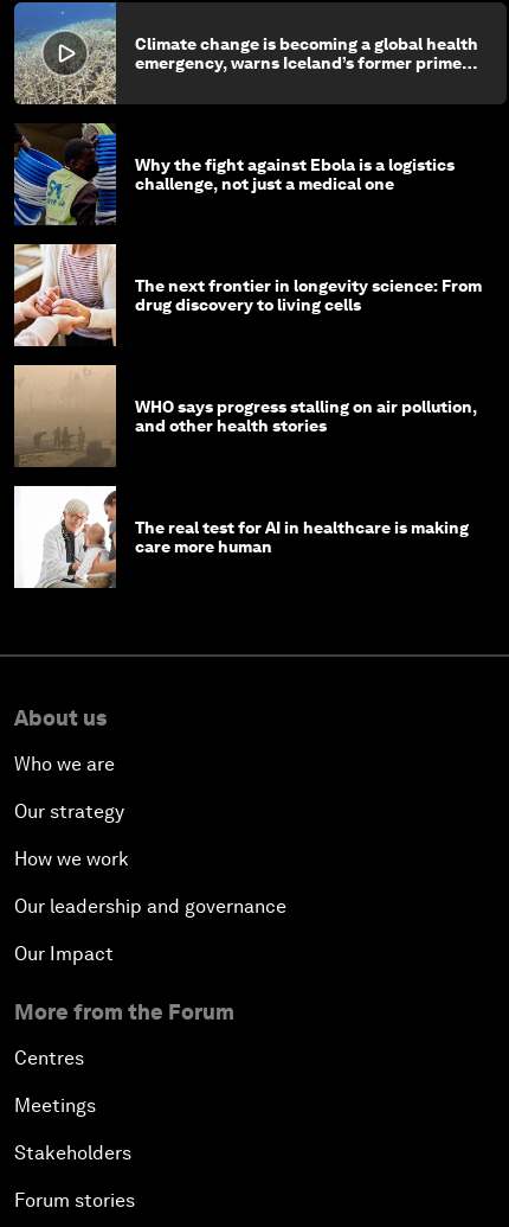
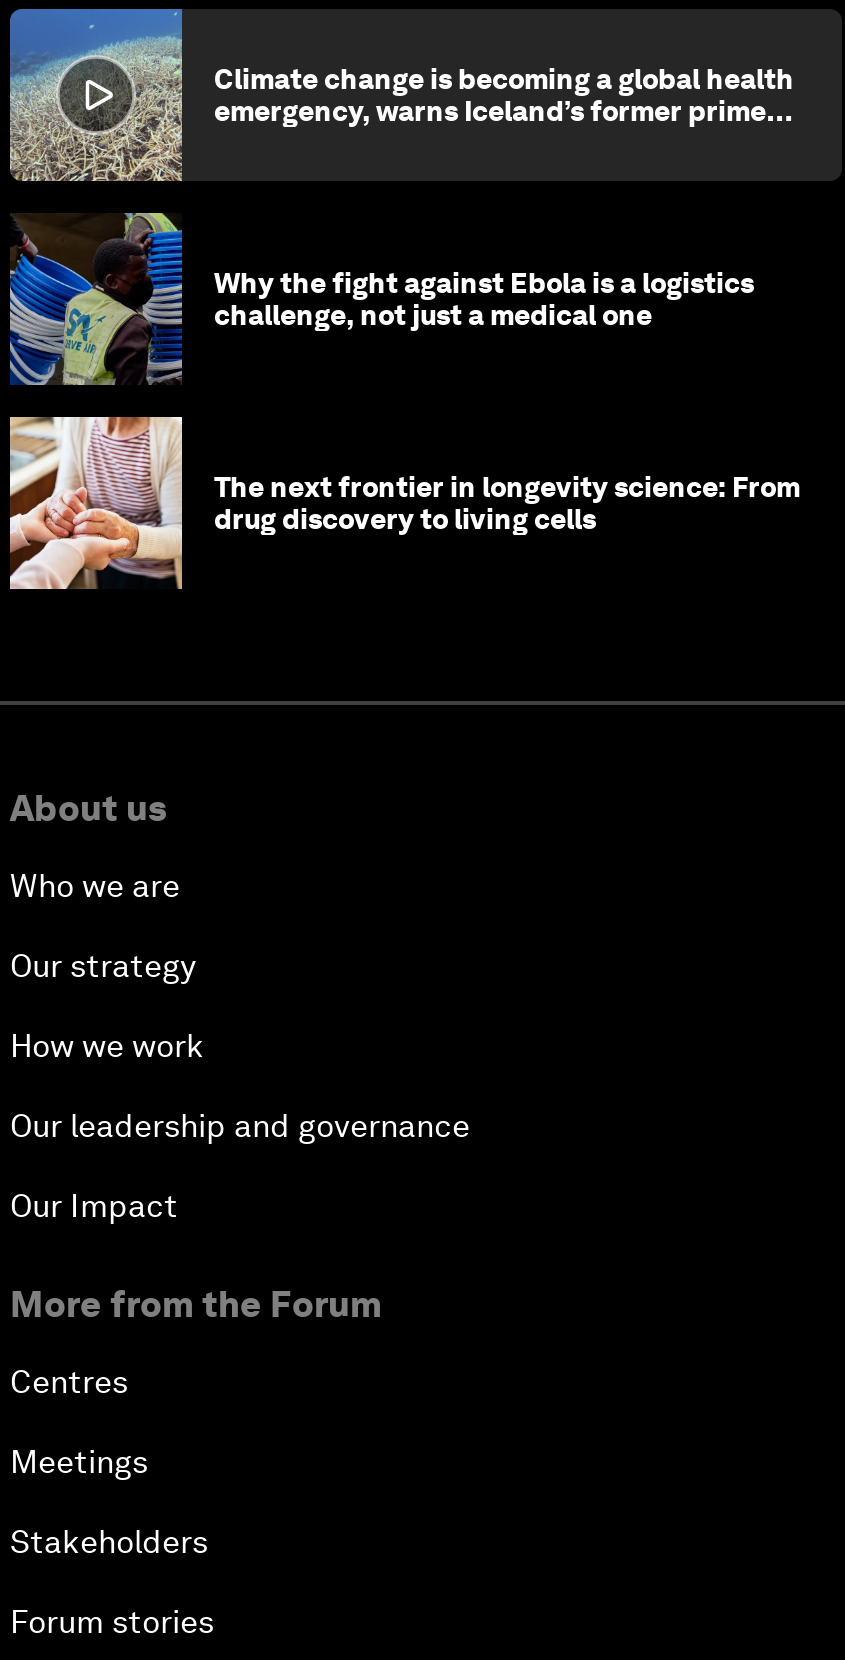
[13,364,477,467] [image] | WHO says progress stalling on air pollution, | and other health stories -> none
[13,485,469,589] [image] | The real test for AI in healthcare is making | care more human -> none

